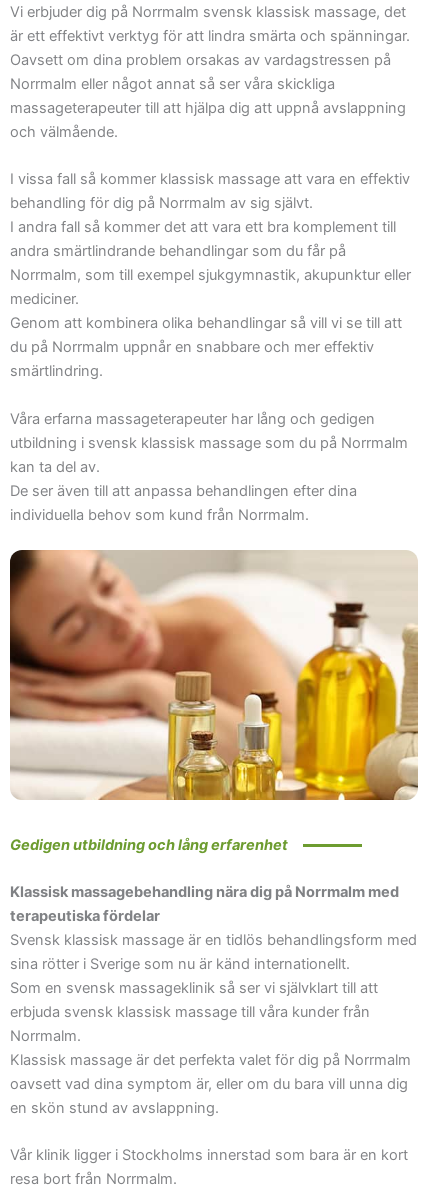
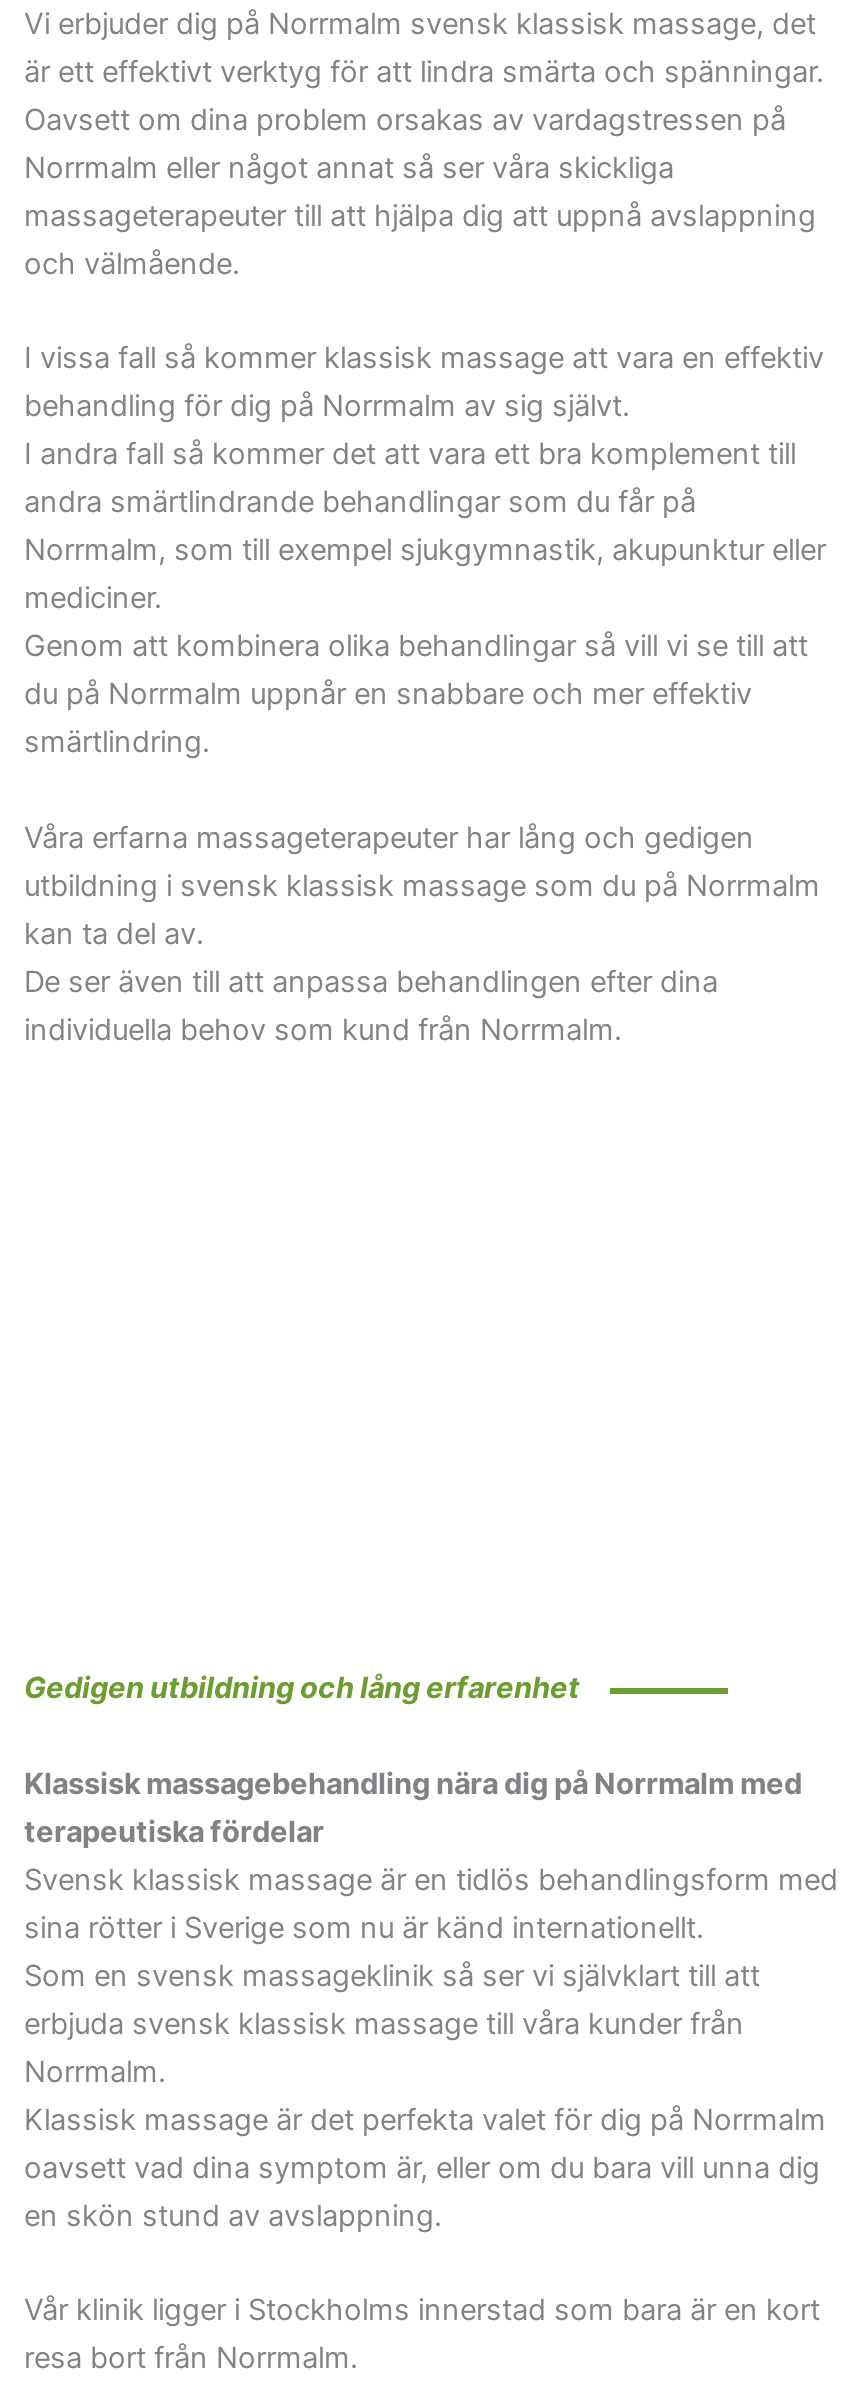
[9,549,419,801] [image] -> none

